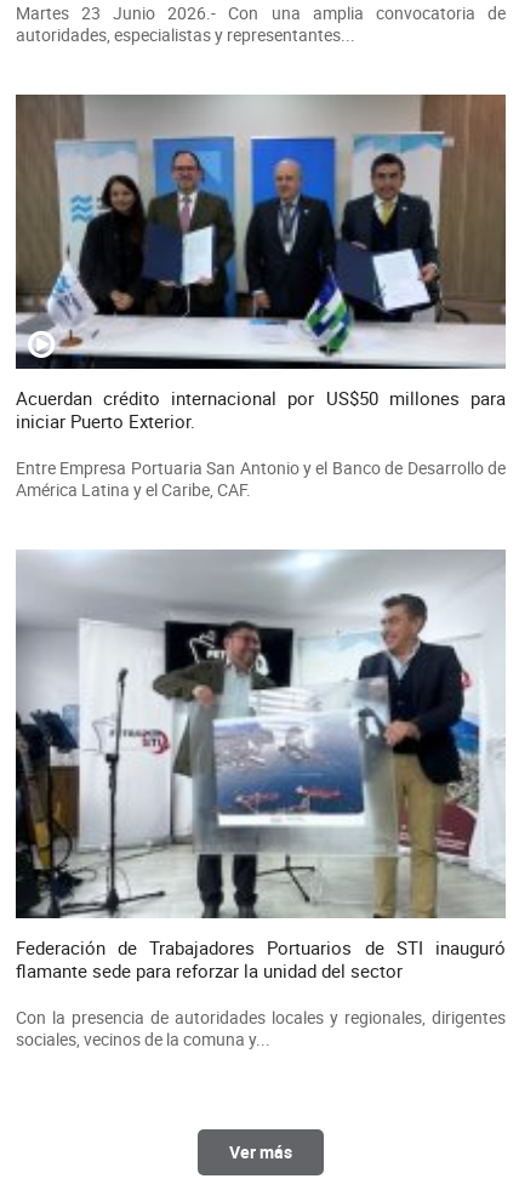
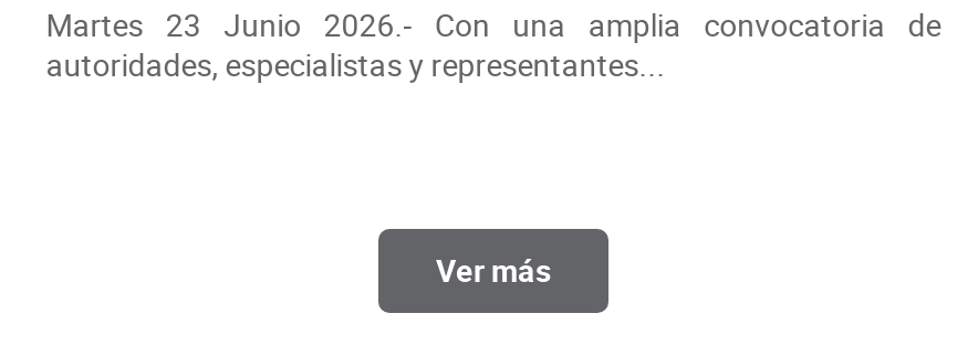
[15,93,507,501] [image] | Acuerdan crédito internacional por US$50 millones para | iniciar Puerto Exterior. | Entre Empresa Portuaria San Antonio y el Banco de Desarrollo de | América Latina y el Caribe, CAF. -> none
[15,550,506,1050] [image] | Federación de Trabajadores Portuarios de STI inauguró | flamante sede para reforzar la unidad del sector | Con la presencia de autoridades locales y regionales, dirigentes | sociales, vecinos de la comuna y... -> none

